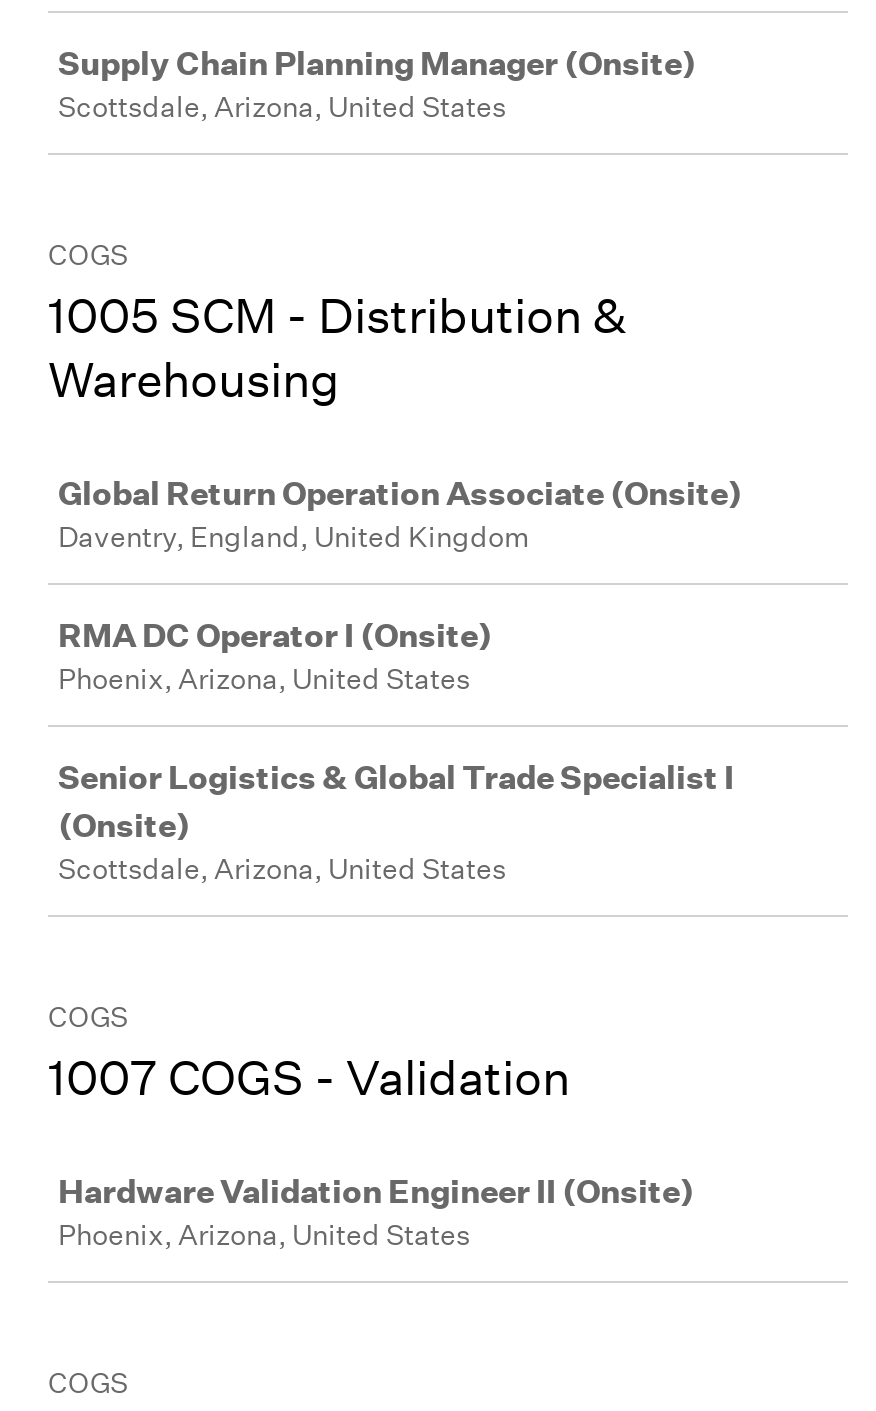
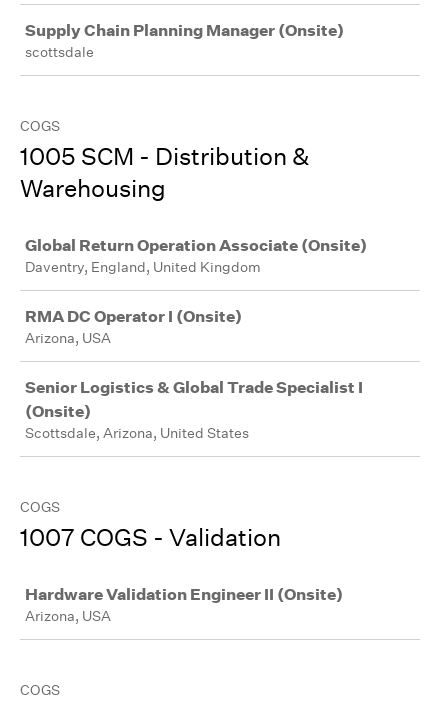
[58,89,506,125] Scottsdale, Arizona, United States -> [25,43,94,61] scottsdale
[58,661,470,697] Phoenix, Arizona, United States -> [25,329,111,347] Arizona, USA
[58,1217,470,1253] Phoenix, Arizona, United States -> [25,607,111,625] Arizona, USA

